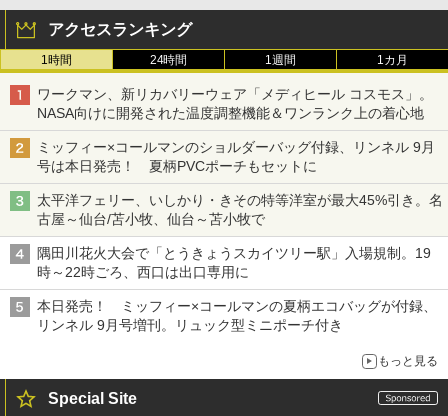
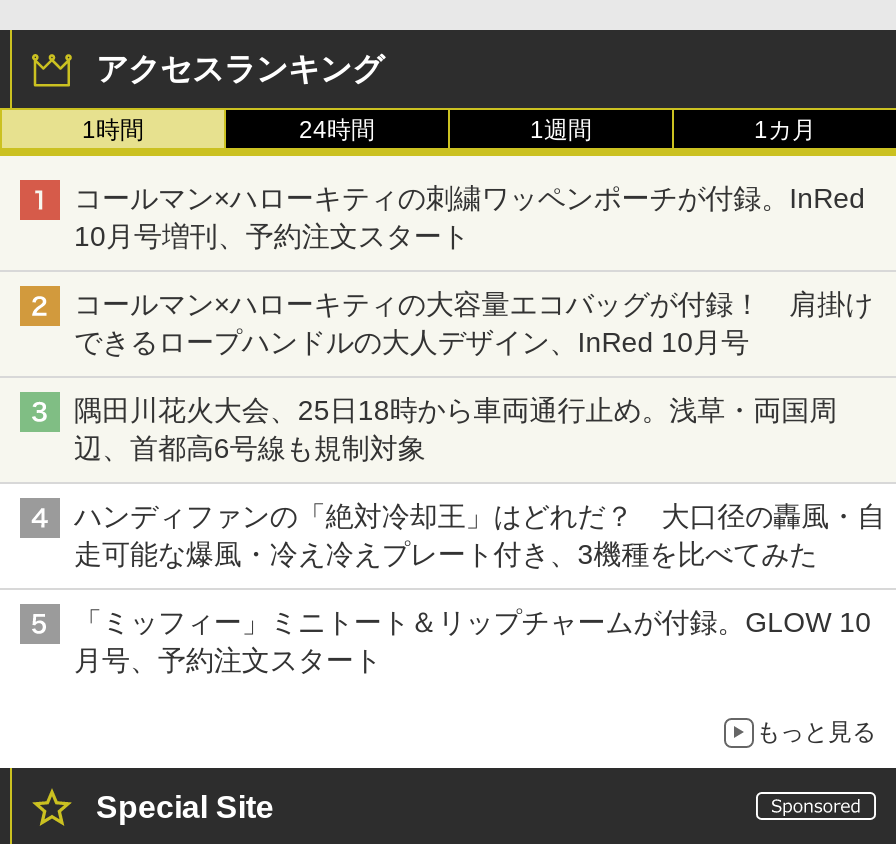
[37,86,433,121] ワークマン、新リカバリーウェア「メディヒール コスモス」。 | NASA向けに開発された温度調整機能＆ワンランク上の着心地 -> [74,182,865,252] コールマン×ハローキティの刺繍ワッペンポーチが付録。InRed | 10月号増刊、予約注文スタート
[37,139,435,174] ミッフィー×コールマンのショルダーバッグ付録、リンネル 9月 | 号は本日発売！ 夏柄PVCポーチもセットに -> [74,288,873,358] コールマン×ハローキティの大容量エコバッグが付録！ 肩掛け | できるロープハンドルの大人デザイン、InRed 10月号
[37,192,443,227] 太平洋フェリー、いしかり・きその特等洋室が最大45%引き。名 | 古屋～仙台/苫小牧、仙台～苫小牧で -> [74,394,837,464] 隅田川花火大会、25日18時から車両通行止め。浅草・両国周 | 辺、首都高6号線も規制対象
[37,245,431,280] 隅田川花火大会で「とうきょうスカイツリー駅」入場規制。19 | 時～22時ごろ、西口は出口専用に -> [74,500,885,570] ハンディファンの「絶対冷却王」はどれだ？ 大口径の轟風・自 | 走可能な爆風・冷え冷えプレート付き、3機種を比べてみた
[37,298,437,333] 本日発売！ ミッフィー×コールマンの夏柄エコバッグが付録、 | リンネル 9月号増刊。リュック型ミニポーチ付き -> [74,606,871,676] 「ミッフィー」ミニトート＆リップチャームが付録。GLOW 10 | 月号、予約注文スタート

